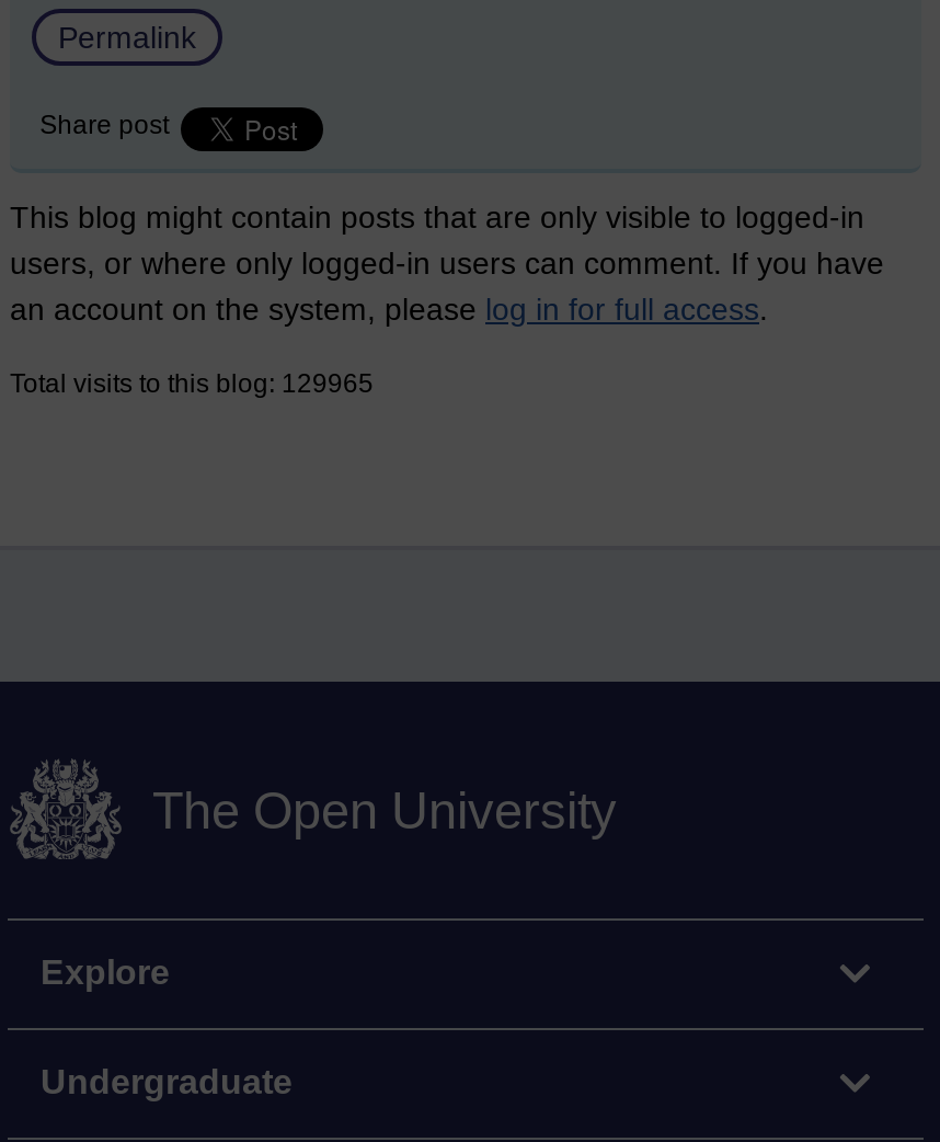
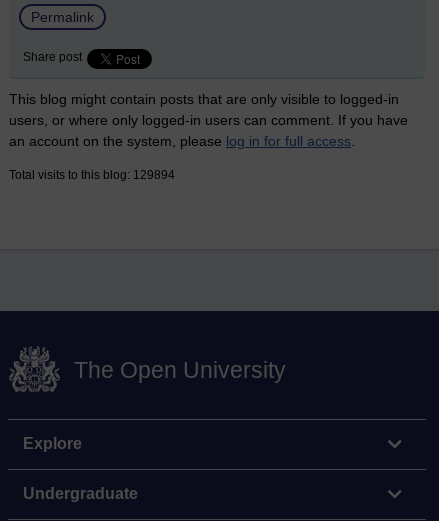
[10,368,374,399] Total visits to this blog: 129965 -> [9,168,175,182] Total visits to this blog: 129894

